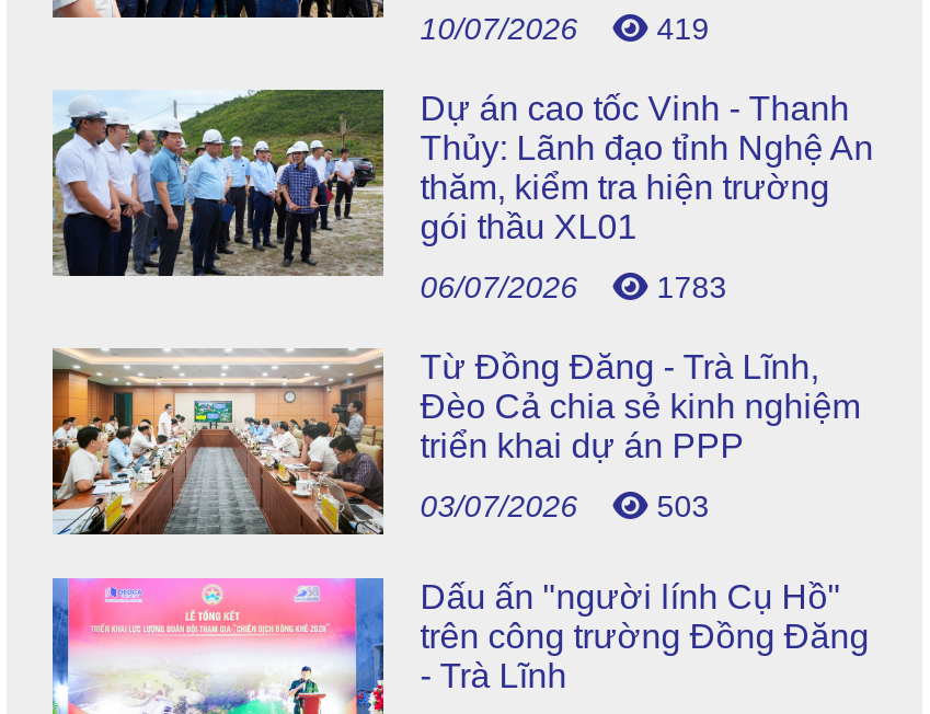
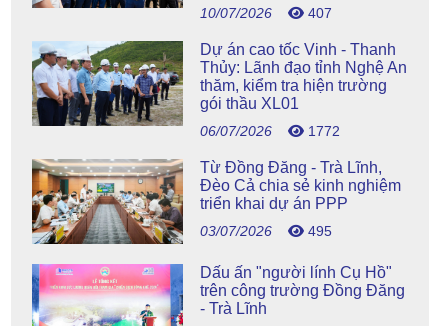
[420,11,709,46] 10/07/2026 419 -> [200,5,332,21] 10/07/2026 407
[420,269,727,304] 06/07/2026 1783 -> [200,123,340,139] 06/07/2026 1772
[420,488,709,523] 03/07/2026 503 -> [200,223,332,239] 03/07/2026 495

